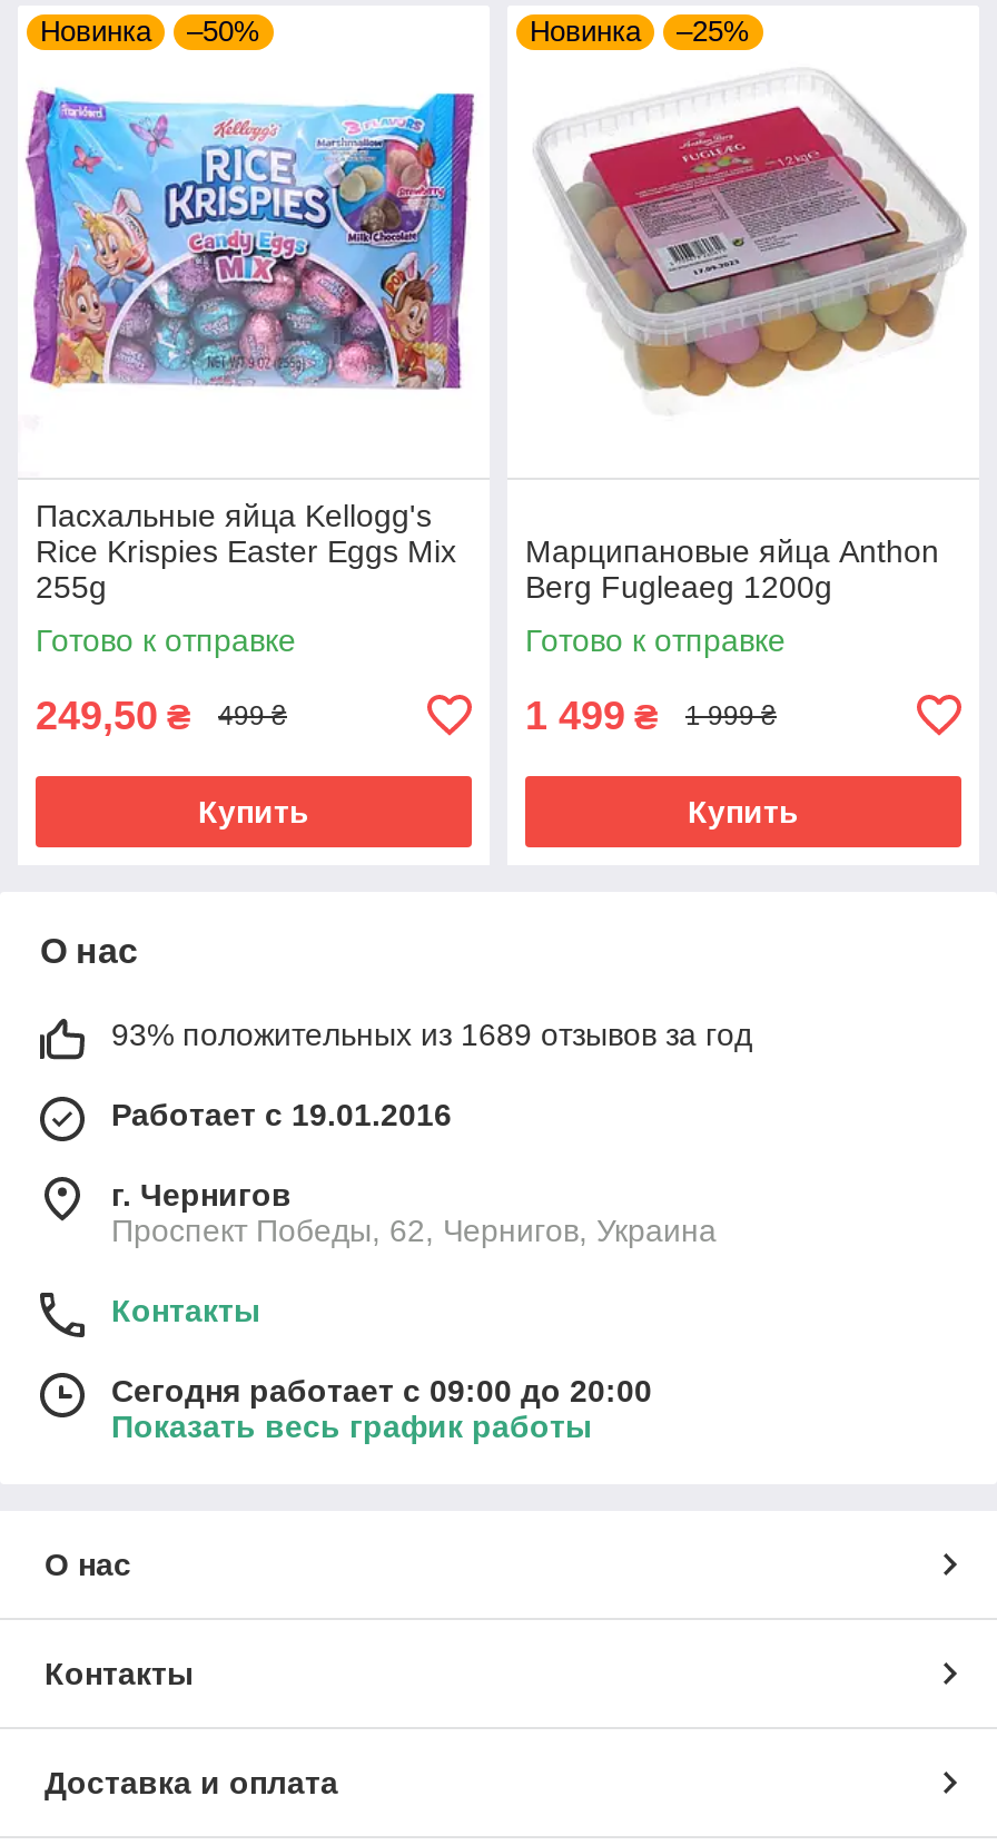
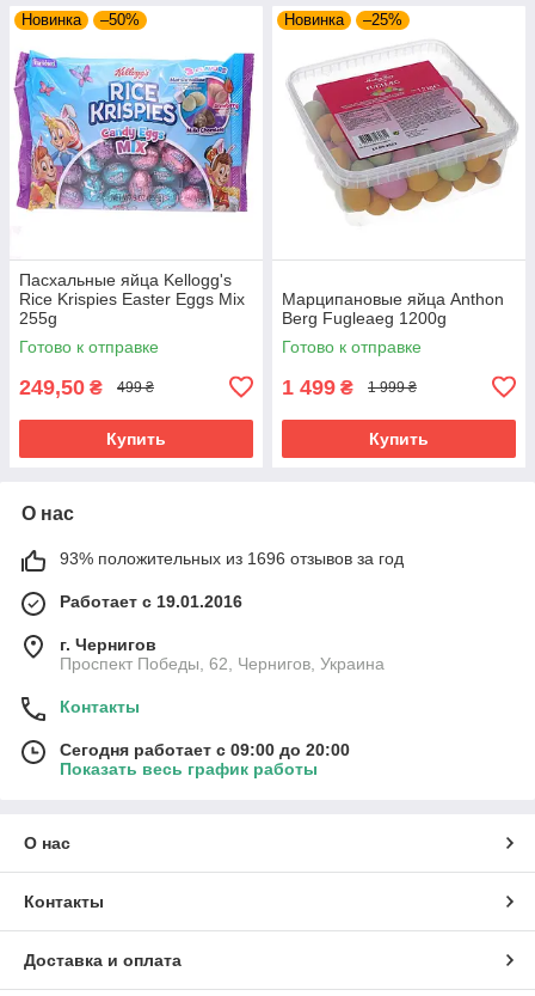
[111,1016,752,1052] 93% положительных из 1689 отзывов за год -> [60,549,404,568] 93% положительных из 1696 отзывов за год

